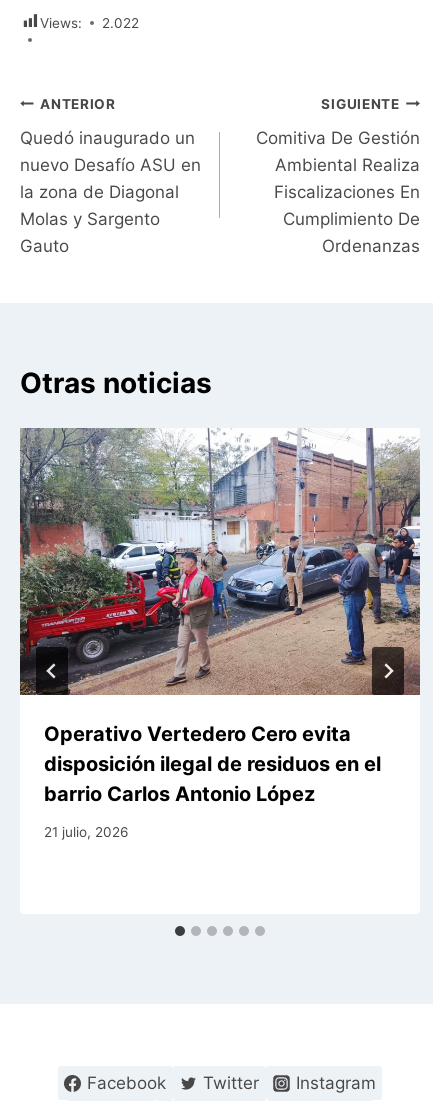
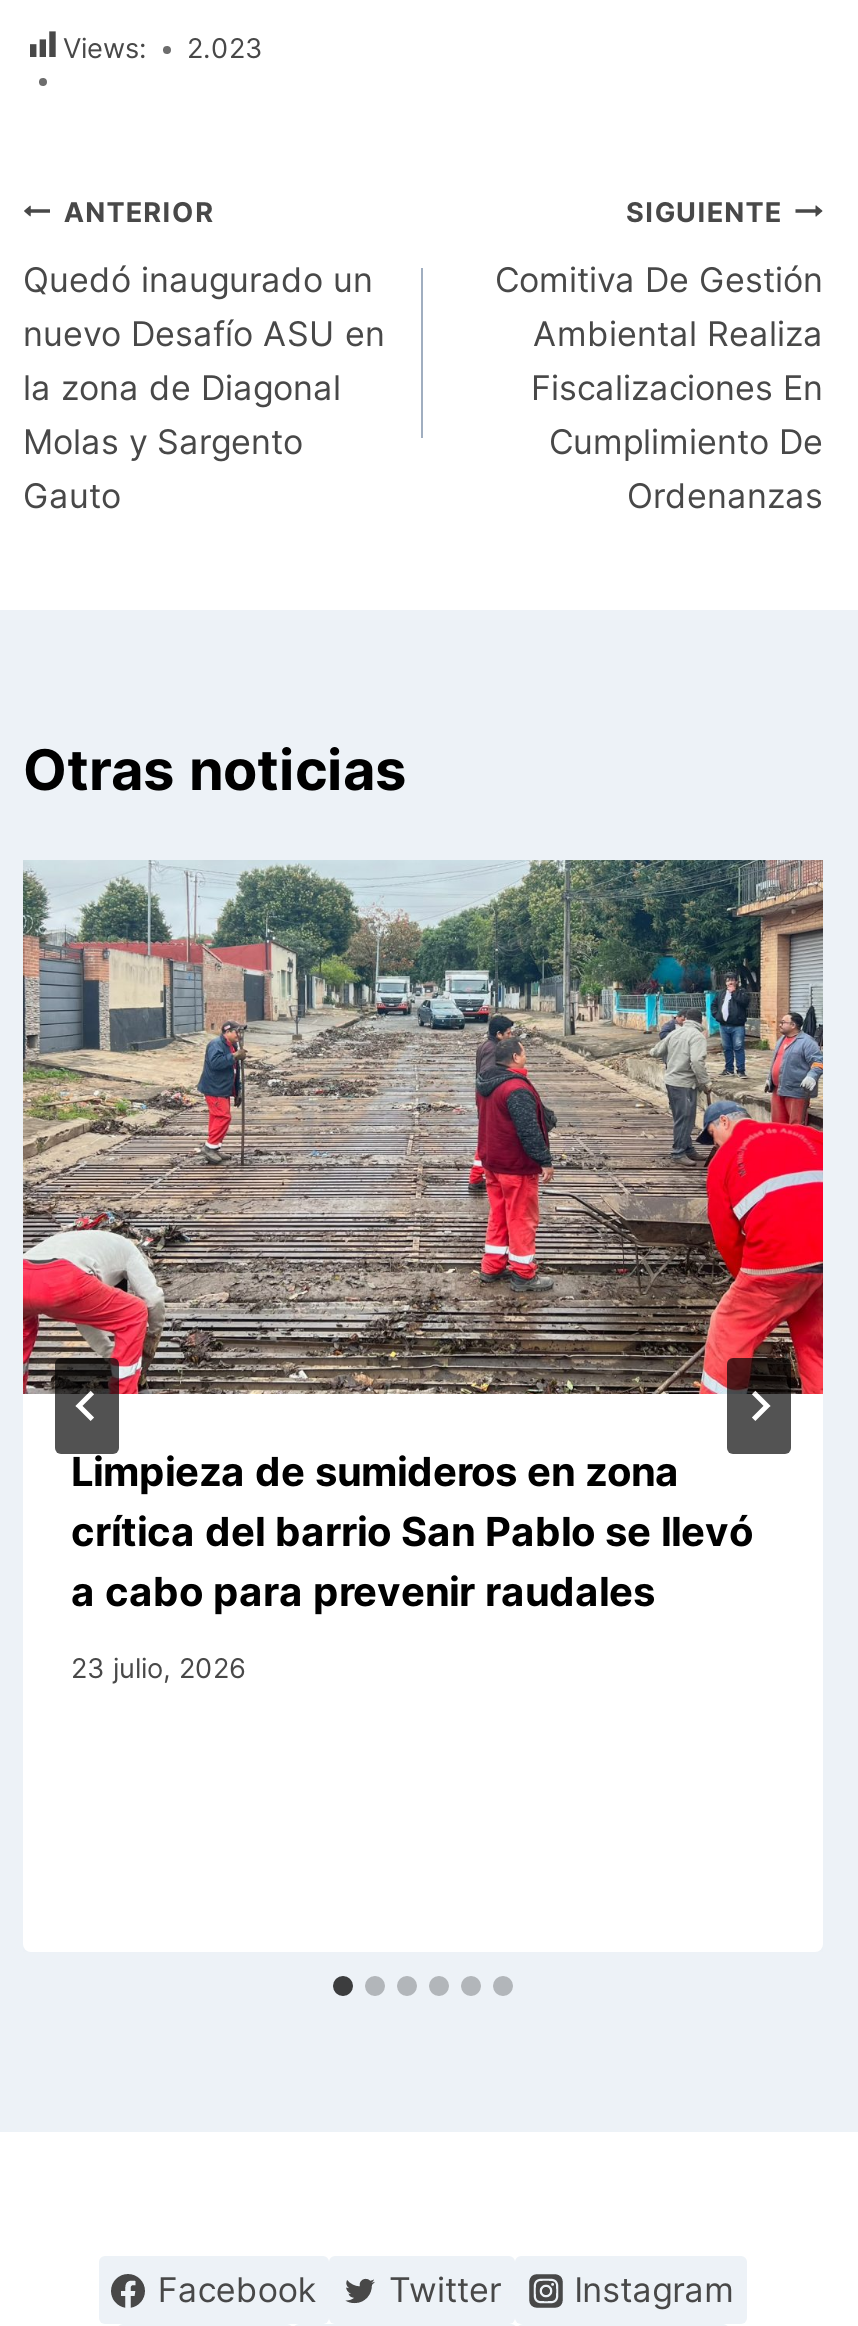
[40,14,139,30] Views: 2.022 -> [63,33,263,65] Views: 2.023
[19,427,421,806] [image] | Operativo Vertedero Cero evita | disposición ilegal de residuos en el | barrio Carlos Antonio López -> [21,858,825,1616] [image] | Limpieza de sumideros en zona | crítica del barrio San Pablo se llevó | a cabo para prevenir raudales
[44,824,128,840] 21 julio, 2026 -> [71,1653,245,1685] 23 julio, 2026

